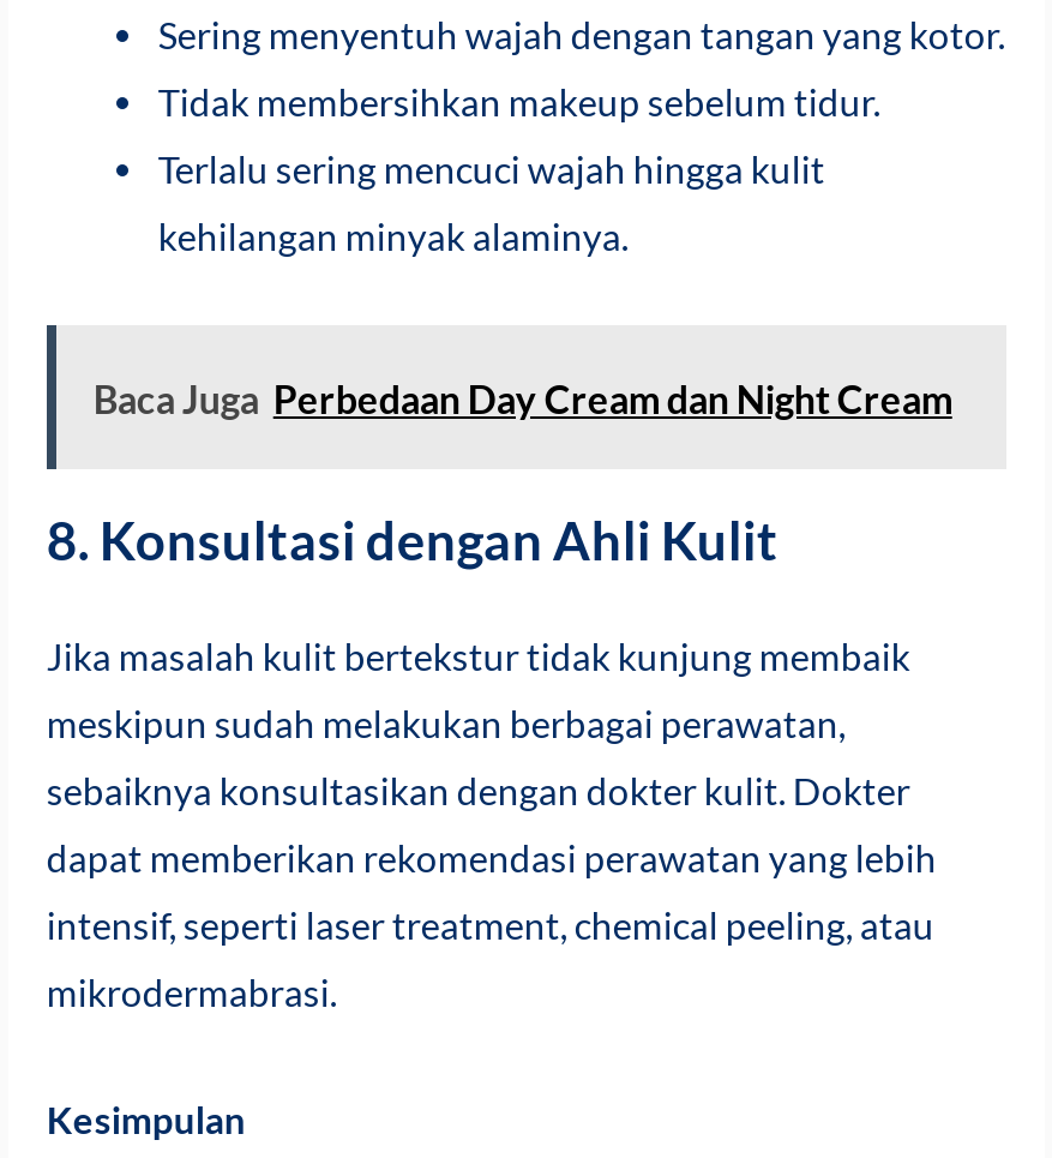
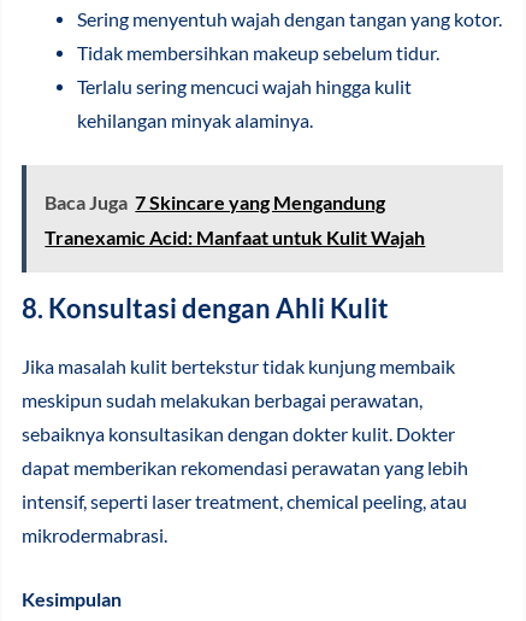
[93,375,952,421] Baca Juga Perbedaan Day Cream dan Night Cream -> [45,190,425,248] Baca Juga 7 Skincare yang Mengandung | Tranexamic Acid: Manfaat untuk Kulit Wajah

